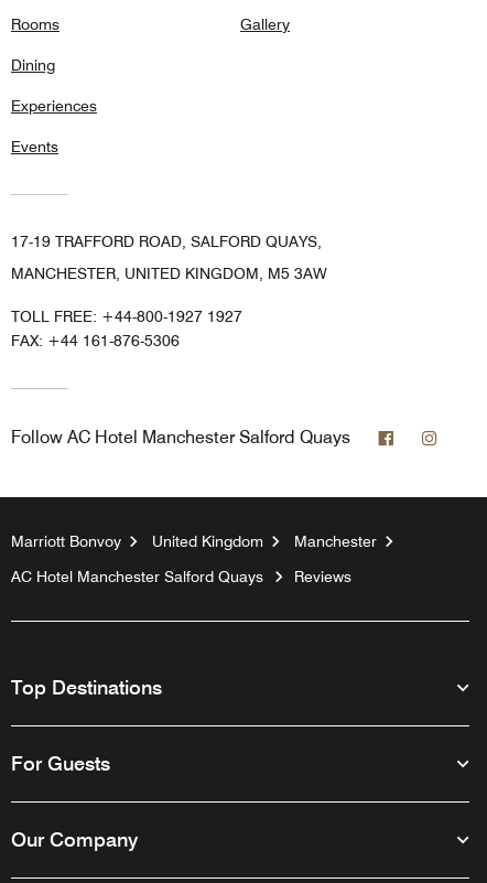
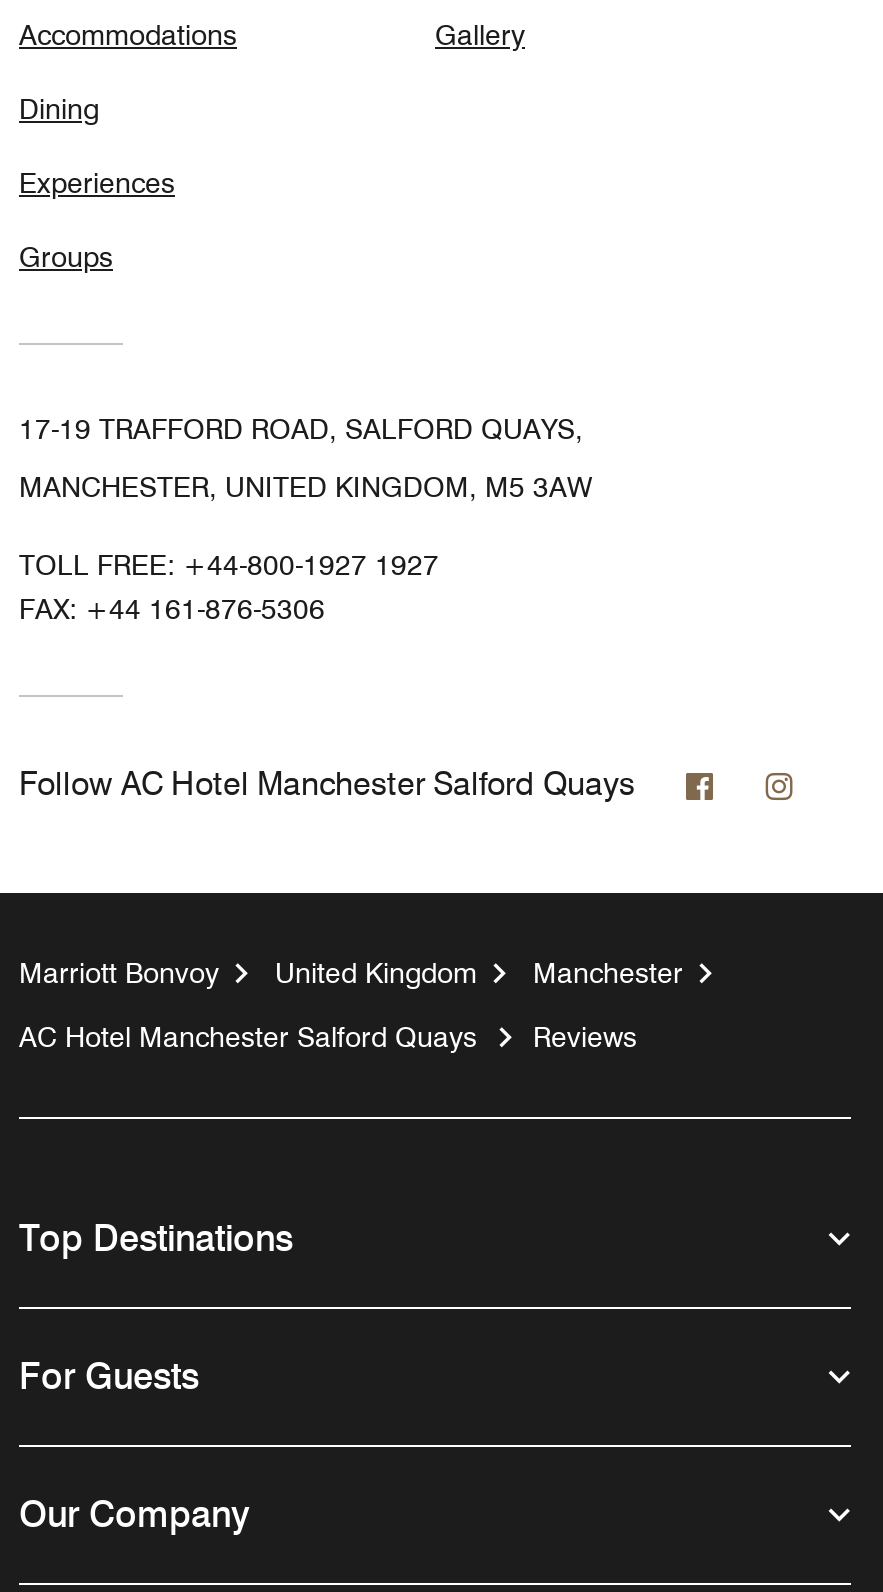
[11,15,59,33] Rooms -> [19,19,237,51] Accommodations
[11,138,58,155] Events -> [19,241,113,273] Groups

